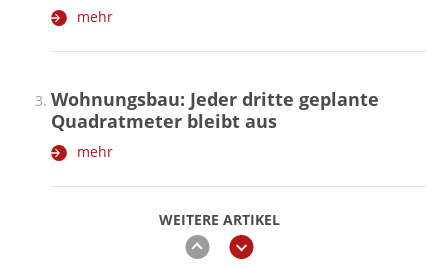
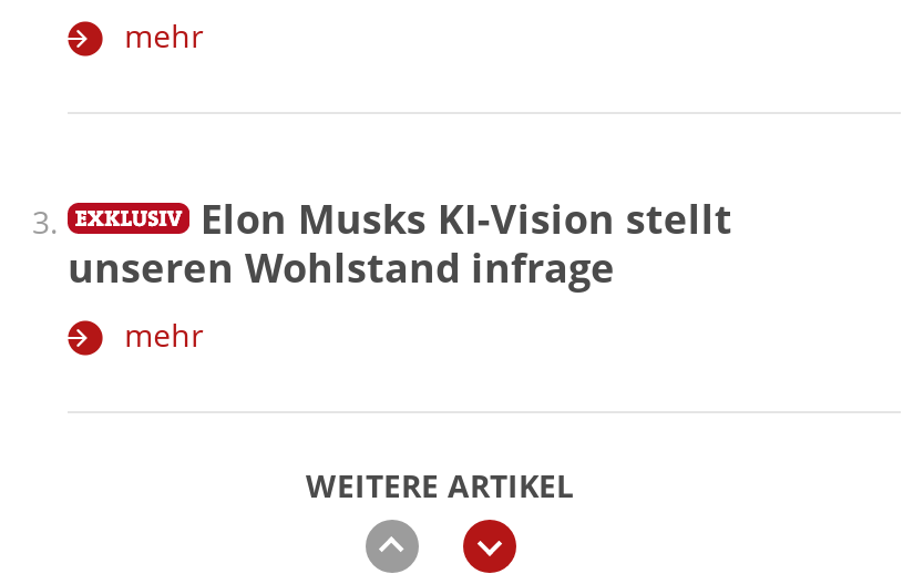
[51,87,379,133] Wohnungsbau: Jeder dritte geplante | Quadratmeter bleibt aus -> [68,191,732,293] Elon Musks KI-Vision stellt | unseren Wohlstand infrage

